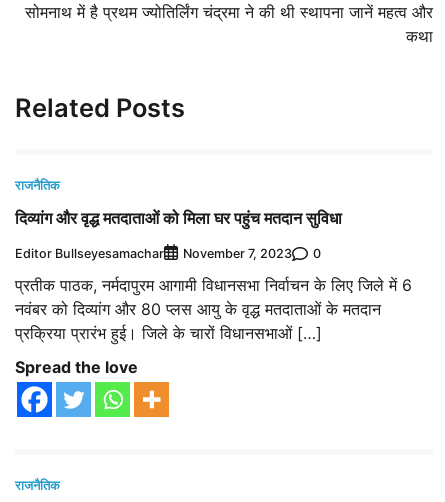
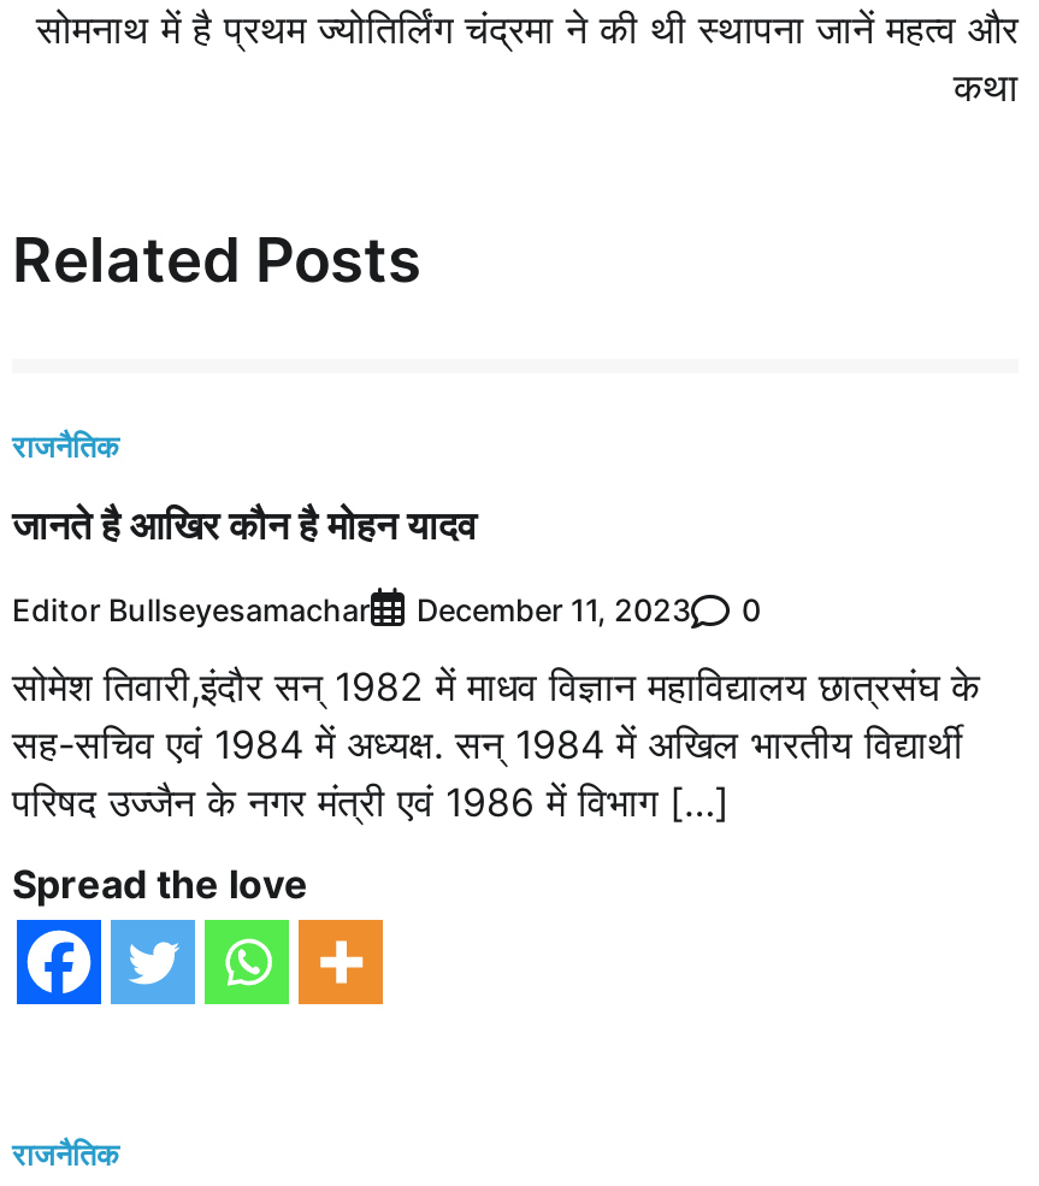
[15,207,342,229] दिव्यांग और वृद्ध मतदाताओं को मिला घर पहुंच मतदान सुविधा -> [12,498,477,551] जानते है आखिर कौन है मोहन यादव
[15,245,321,261] Editor Bullseyesamachar November 7, 2023 0 -> [12,591,761,629] Editor Bullseyesamachar December 11, 2023 0
[15,275,412,343] प्रतीक पाठक, नर्मदापुरम आगामी विधानसभा निर्वाचन के लिए जिले में 6 | नवंबर को दिव्यांग और 80 प्लस आयु के वृद्ध मतदाताओं के मतदान | प्रक्रिया प्रारंभ हुई। जिले के चारों विधानसभाओं […] -> [12,662,980,826] सोमेश तिवारी,इंदौर सन् 1982 में माधव विज्ञान महाविद्यालय छात्रसंघ के | सह-सचिव एवं 1984 में अध्यक्ष. सन् 1984 में अखिल भारतीय विद्यार्थी | परिषद उज्जैन के नगर मंत्री एवं 1986 में विभाग […]

